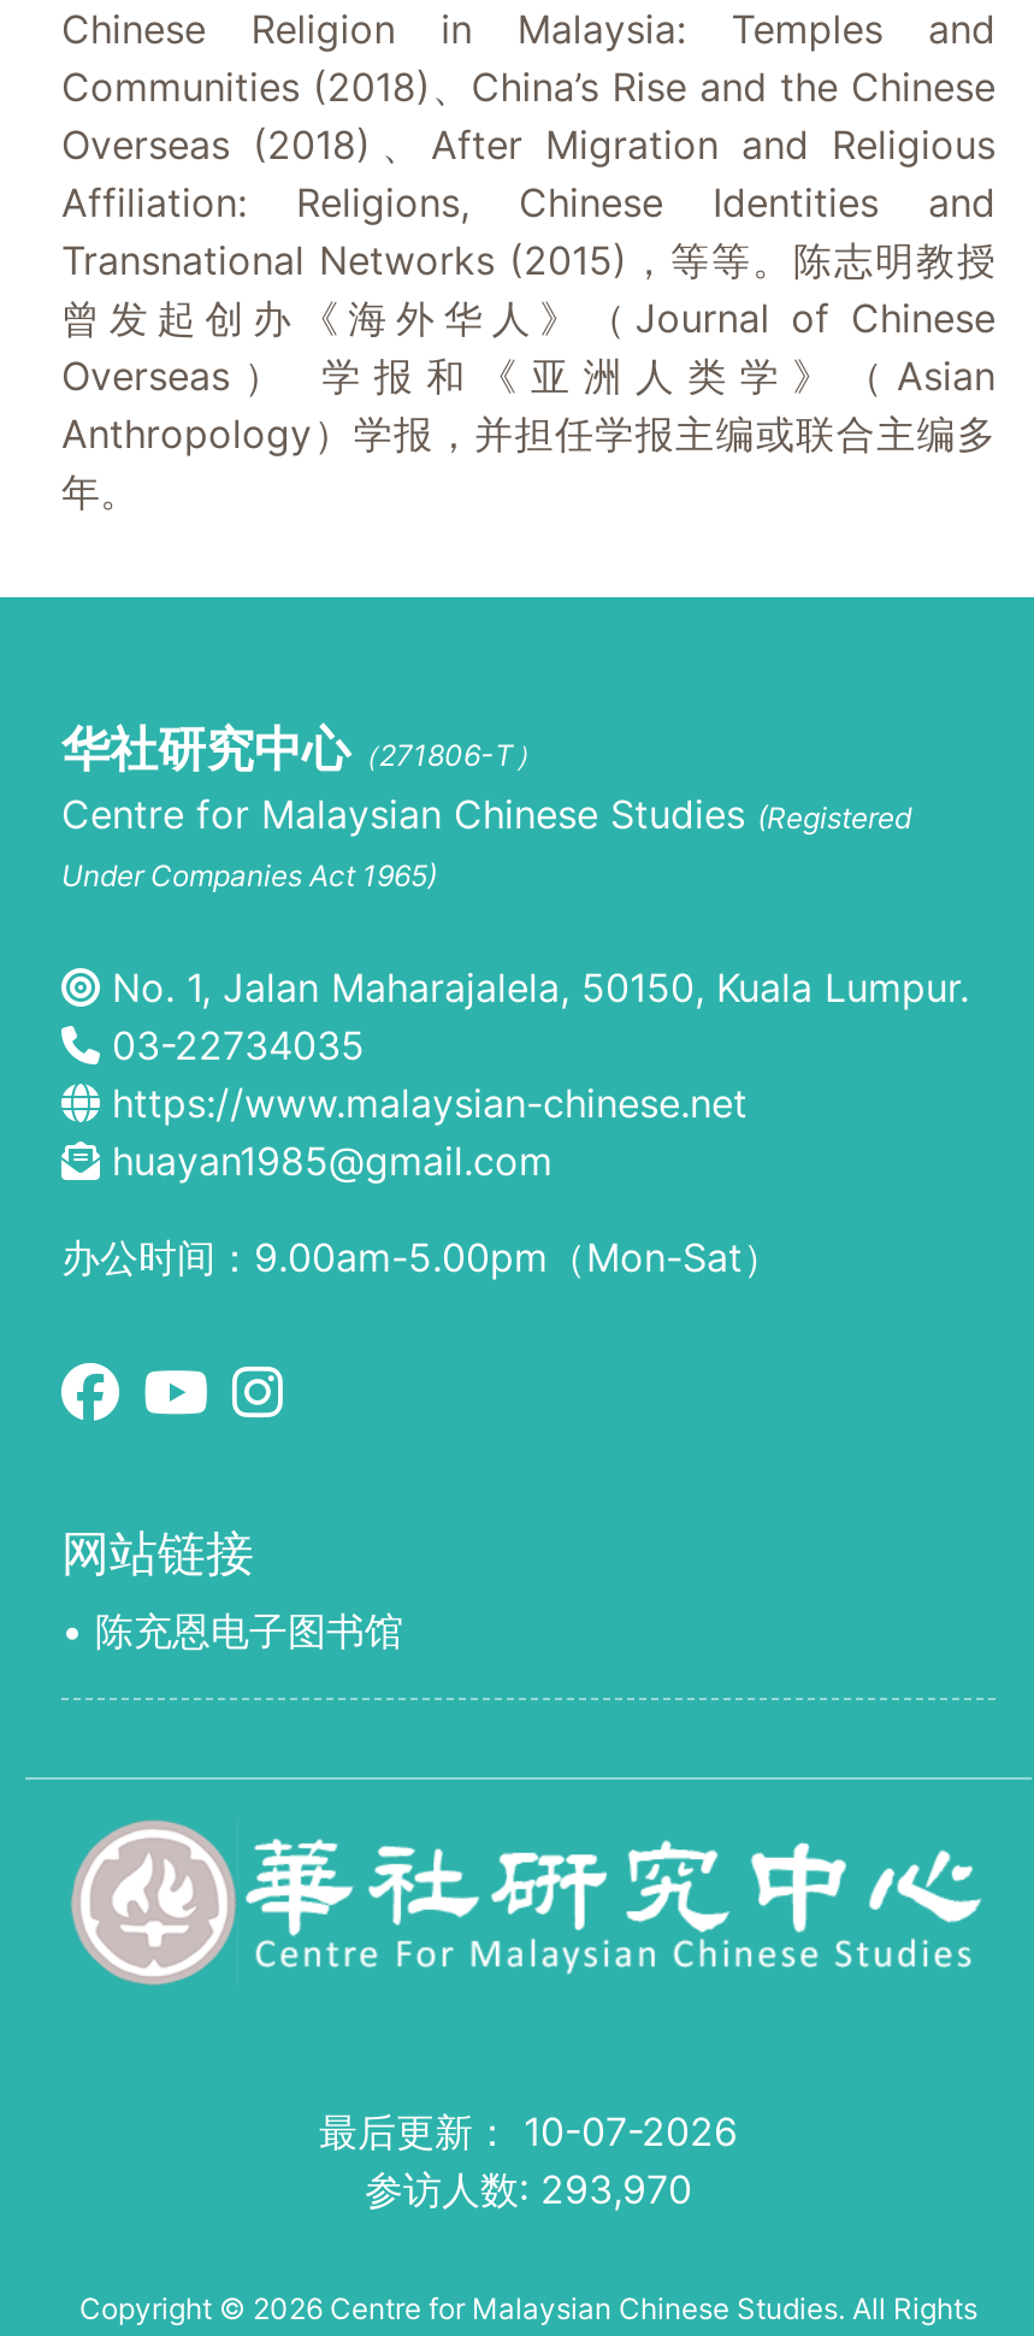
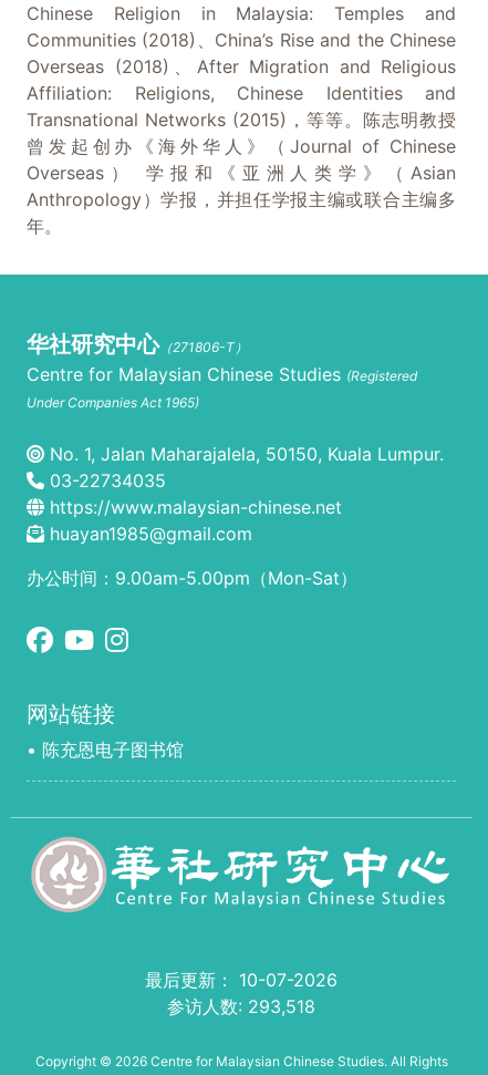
[365,2164,692,2212] 参访人数: 293,970 -> [167,995,315,1017] 参访人数: 293,518

